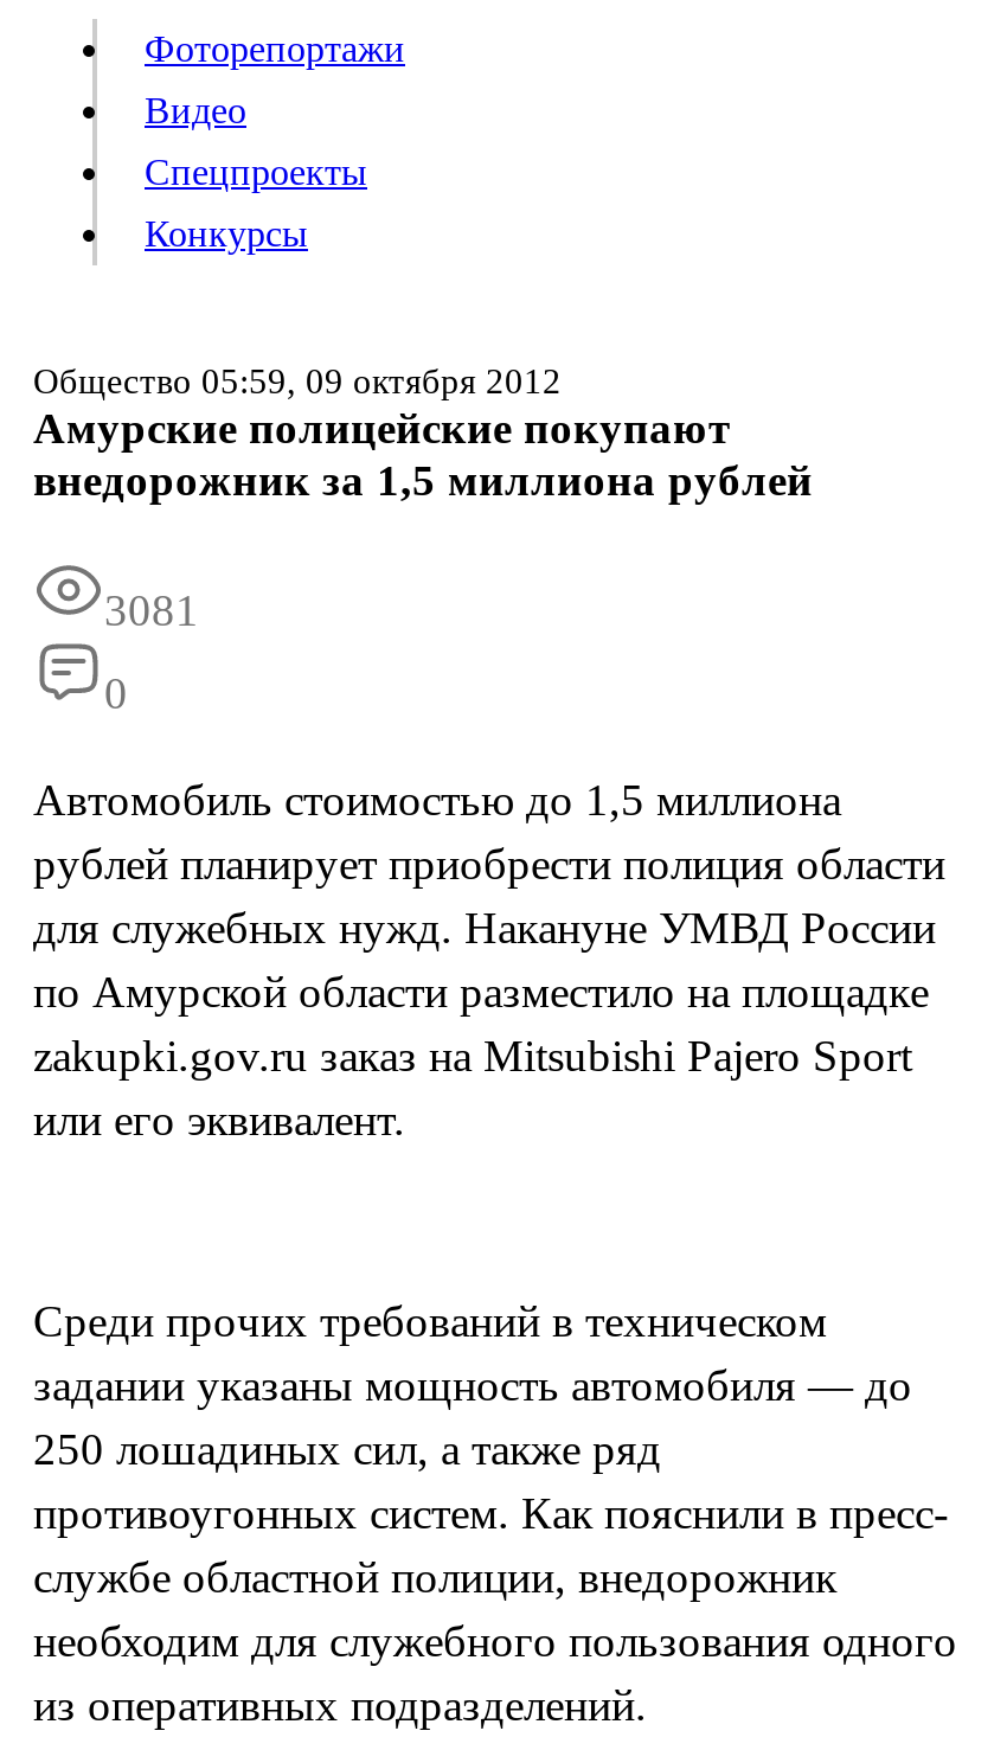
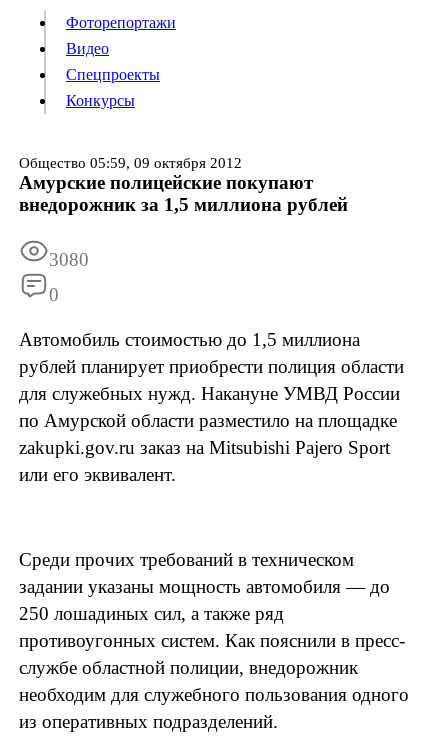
[104,586,199,636] 3081 -> [49,249,89,270] 3080

